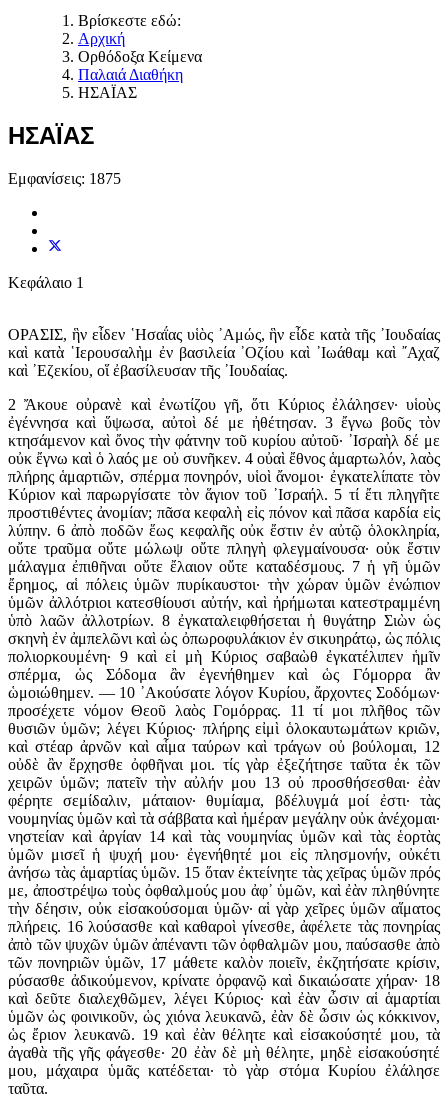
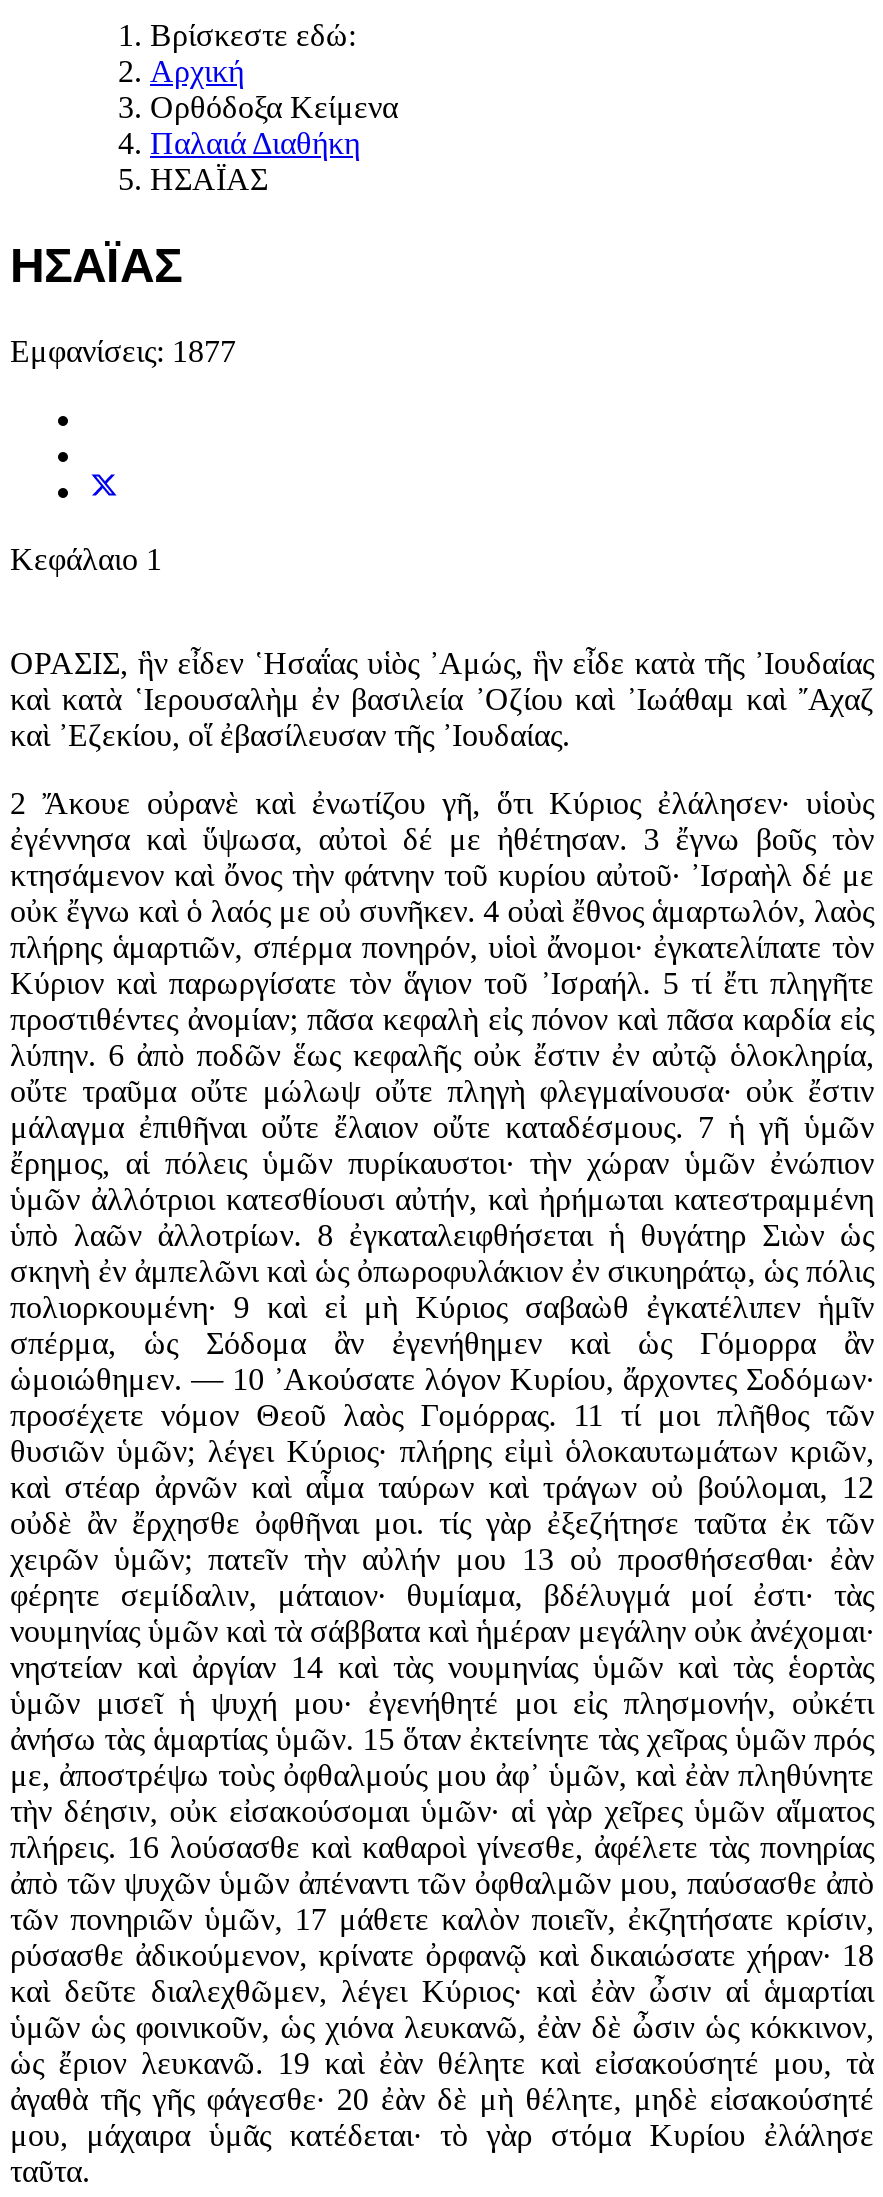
[8,170,121,187] Εμφανίσεις: 1875 -> [10,334,236,368] Εμφανίσεις: 1877

